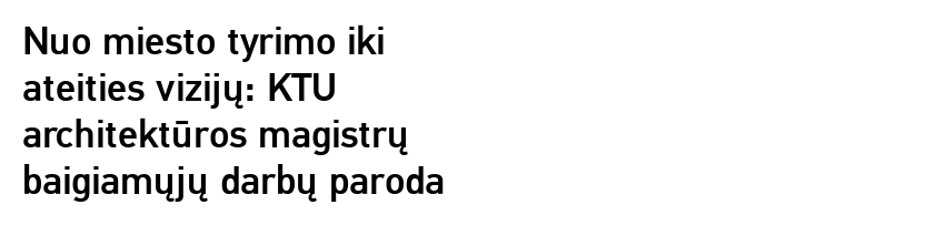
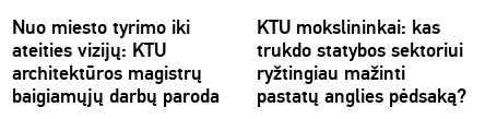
none -> [257,16,466,108] KTU mokslininkai: kas | trukdo statybos sektoriui | ryžtingiau mažinti | pastatų anglies pėdsaką?

